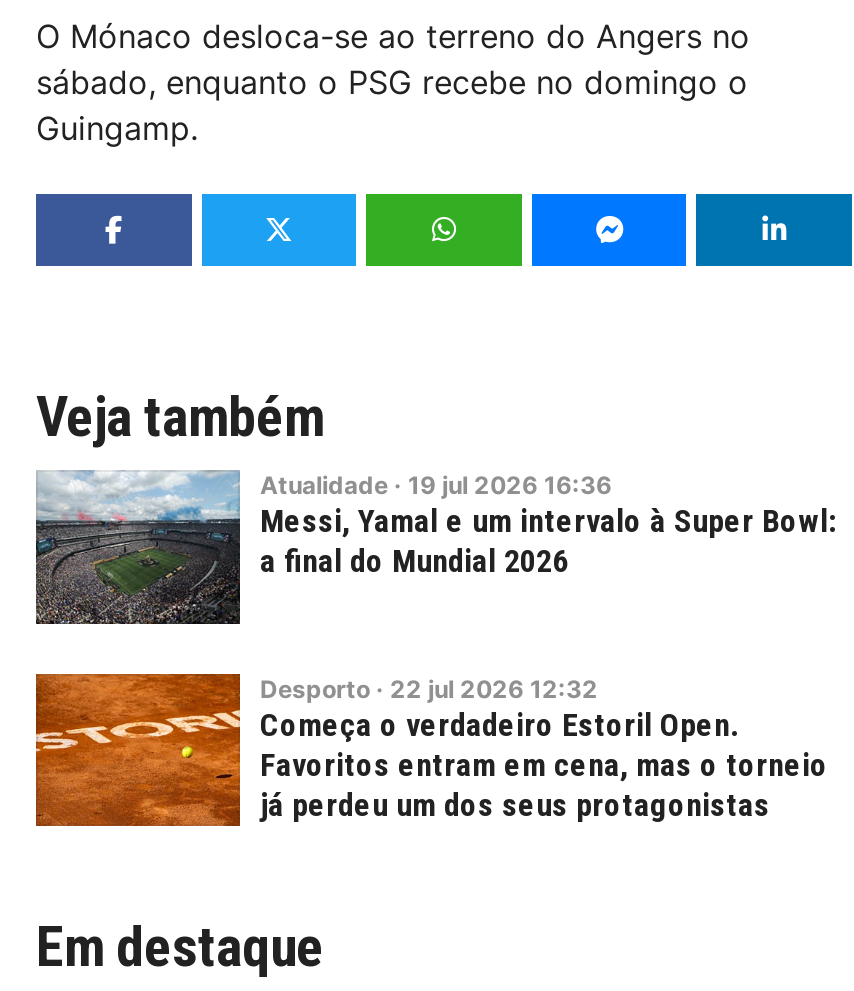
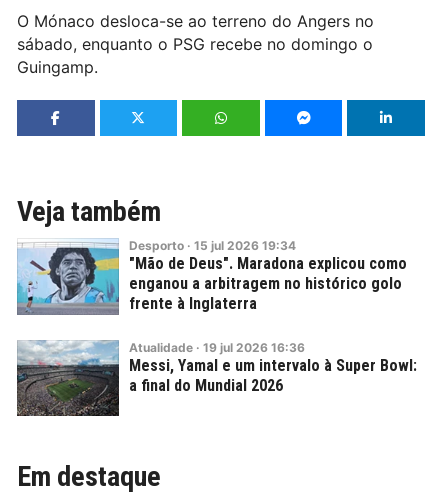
none -> [16,238,407,315] [image] | Desporto · 15 jul 2026 19:34 | "Mão de Deus". Maradona explicou como | enganou a arbitragem no histórico golo | frente à Inglaterra
moved [32,468,836,628] -> [15,339,417,419]: [image] | Atualidade · 19 jul 2026 16:36 | Messi, Yamal e um intervalo à Super Bowl: | a final do Mundial 2026
[34,672,828,828] [image] | Desporto · 22 jul 2026 12:32 | Começa o verdadeiro Estoril Open. | Favoritos entram em cena, mas o torneio | já perdeu um dos seus protagonistas -> none

